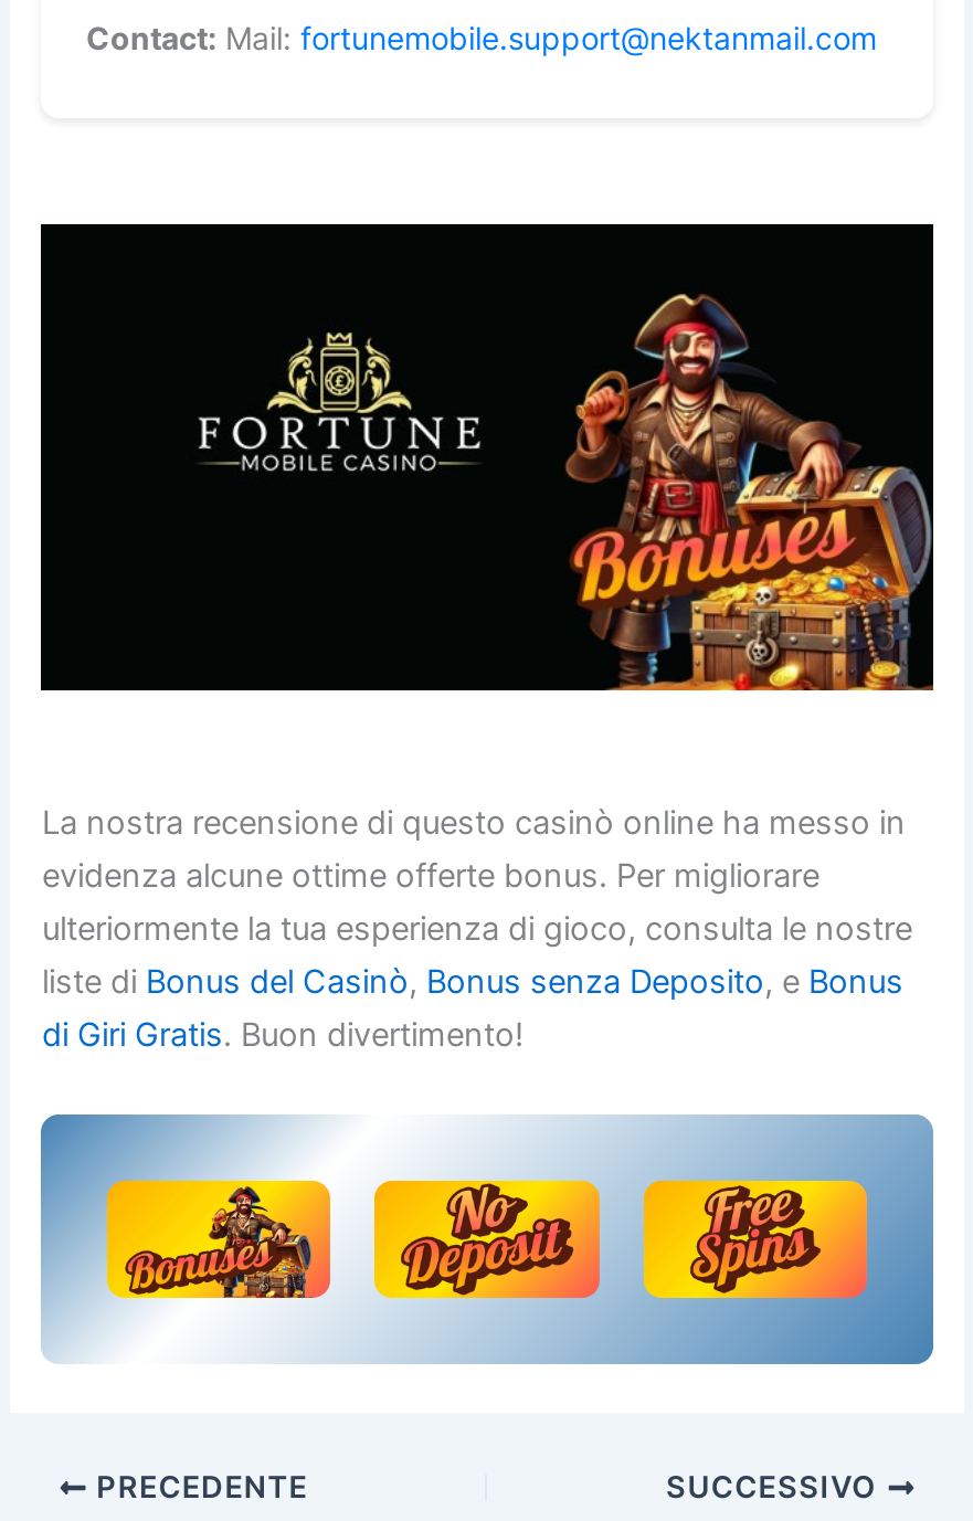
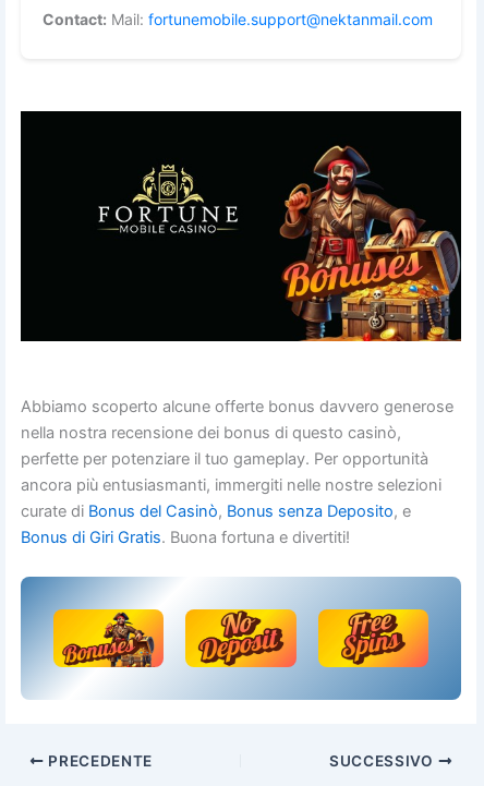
[42,804,912,1056] La nostra recensione di questo casinò online ha messo in | evidenza alcune ottime offerte bonus. Per migliorare | ulteriormente la tua esperienza di gioco, consulta le nostre | liste di Bonus del Casinò, Bonus senza Deposito, e Bonus | di Giri Gratis. Buon divertimento! -> [21,397,454,548] Abbiamo scoperto alcune offerte bonus davvero generose | nella nostra recensione dei bonus di questo casinò, | perfette per potenziare il tuo gameplay. Per opportunità | ancora più entusiasmanti, immergiti nelle nostre selezioni | curate di Bonus del Casinò, Bonus senza Deposito, e | Bonus di Giri Gratis. Buona fortuna e divertiti!

